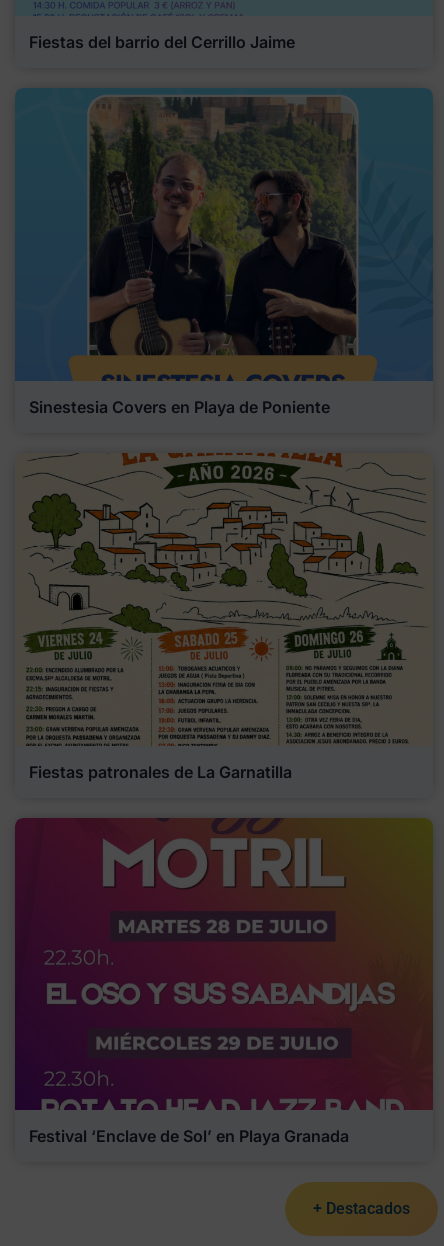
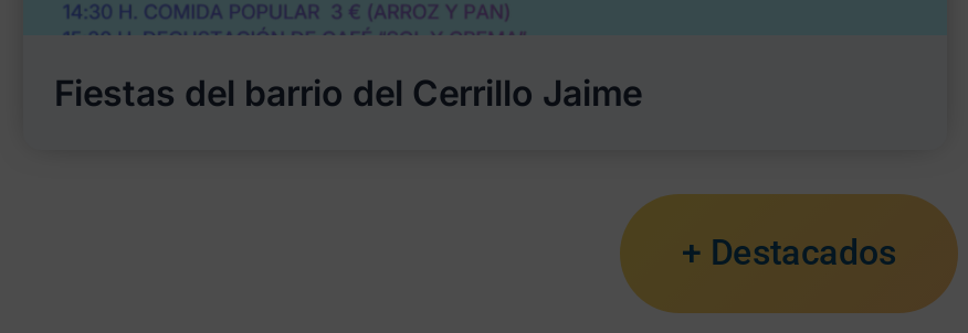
[15,88,433,417] [image] | Sinestesia Covers en Playa de Poniente -> none
[16,451,432,781] [image] | Fiestas patronales de La Garnatilla -> none
[14,817,434,1146] [image] | Festival ‘Enclave de Sol’ en Playa Granada -> none

